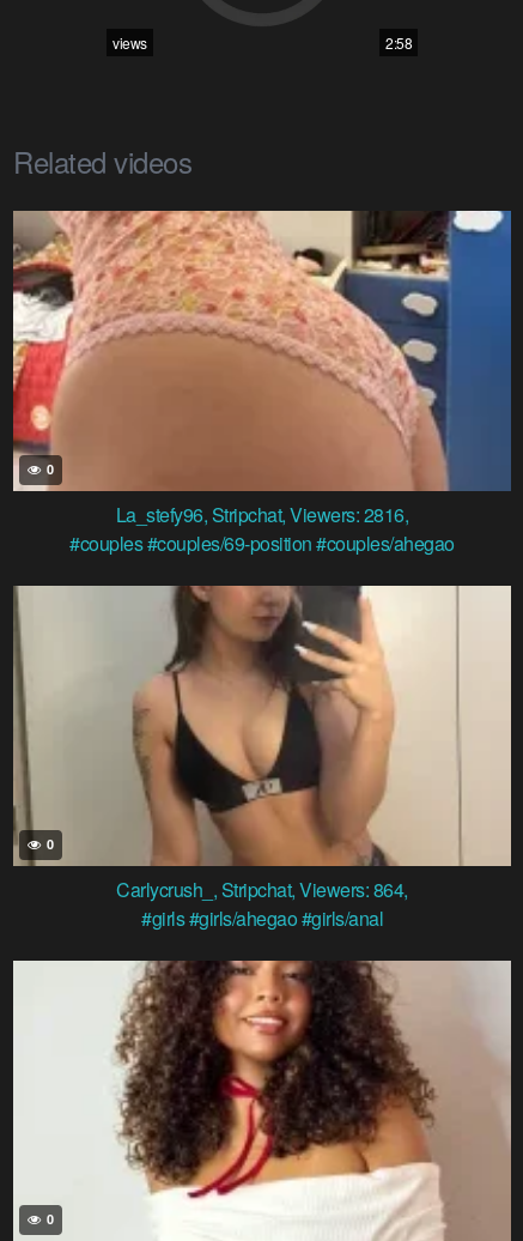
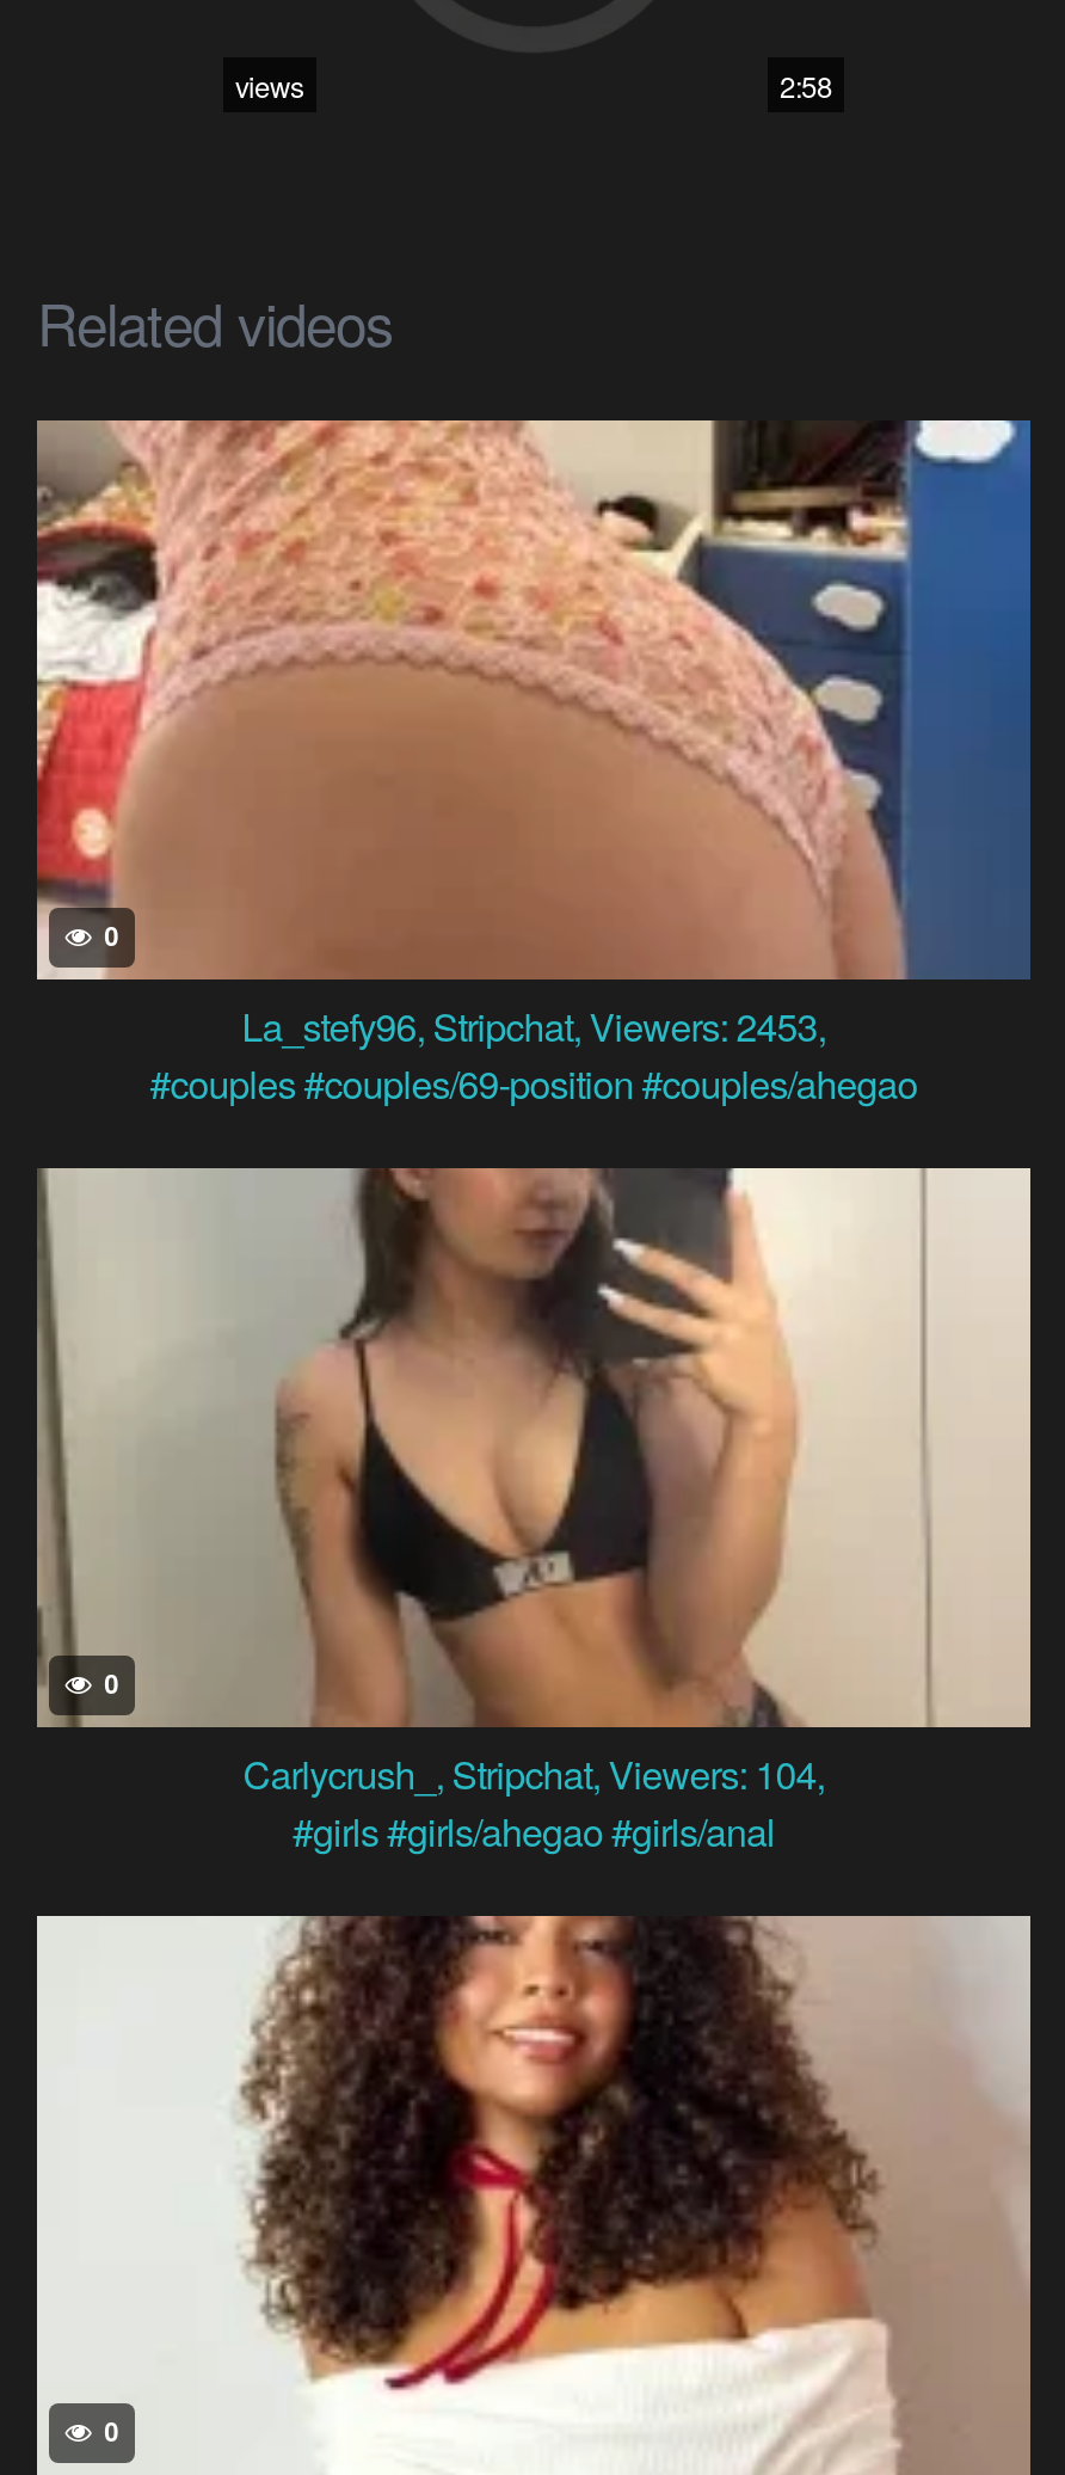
[116,501,408,528] La_stefy96, Stripchat, Viewers: 2816, -> [242,999,825,1054] La_stefy96, Stripchat, Viewers: 2453,
[116,875,408,903] Carlycrush_, Stripchat, Viewers: 864, -> [243,1746,825,1801] Carlycrush_, Stripchat, Viewers: 104,

